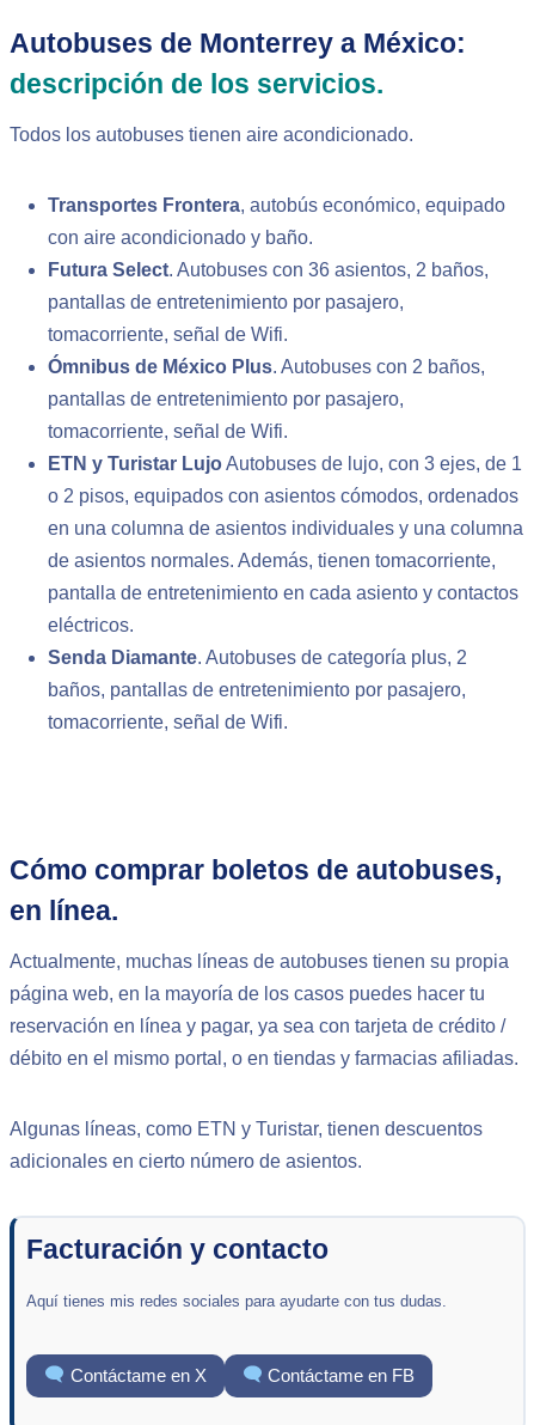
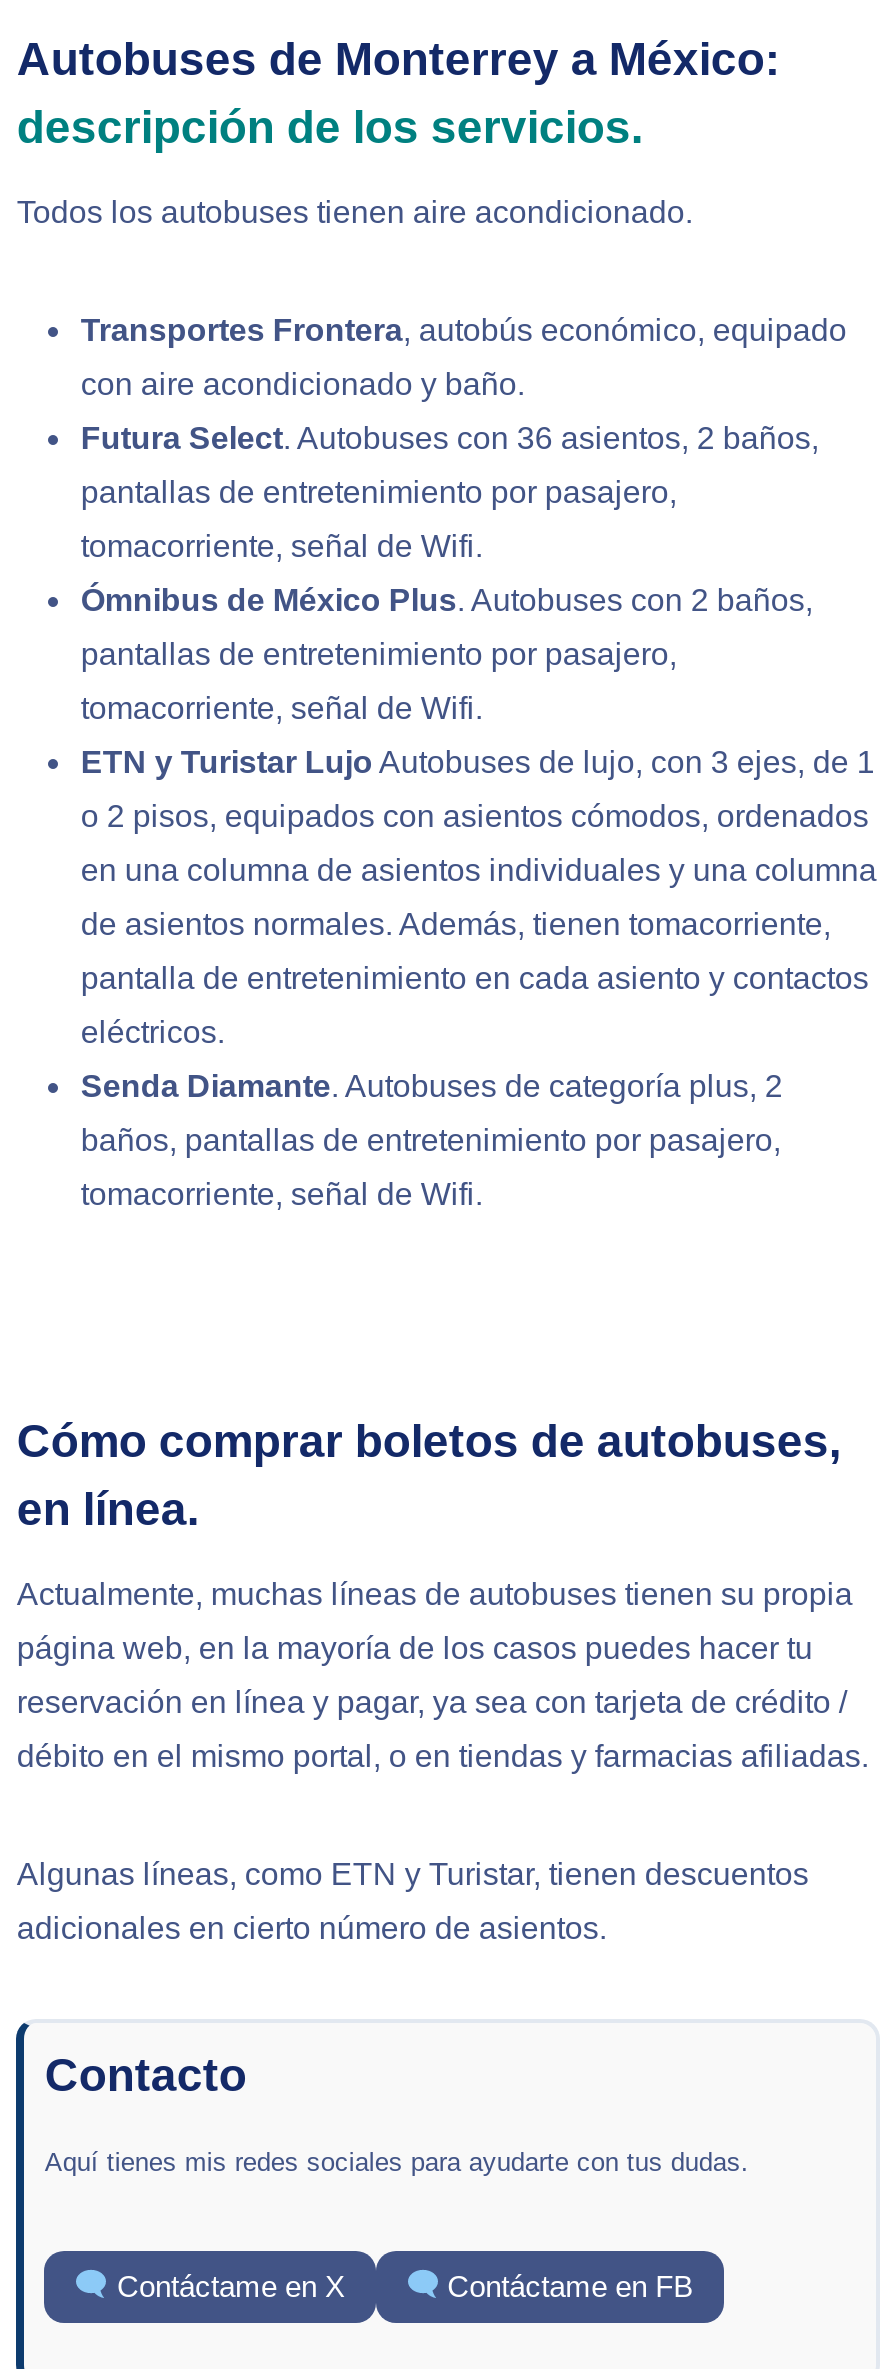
[27,1234,329,1265] Facturación y contacto -> [45,2050,247,2102] Contacto

